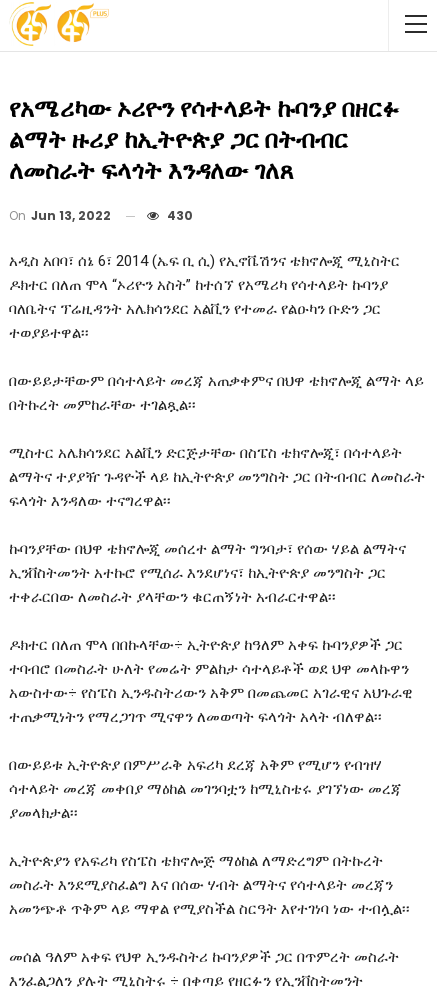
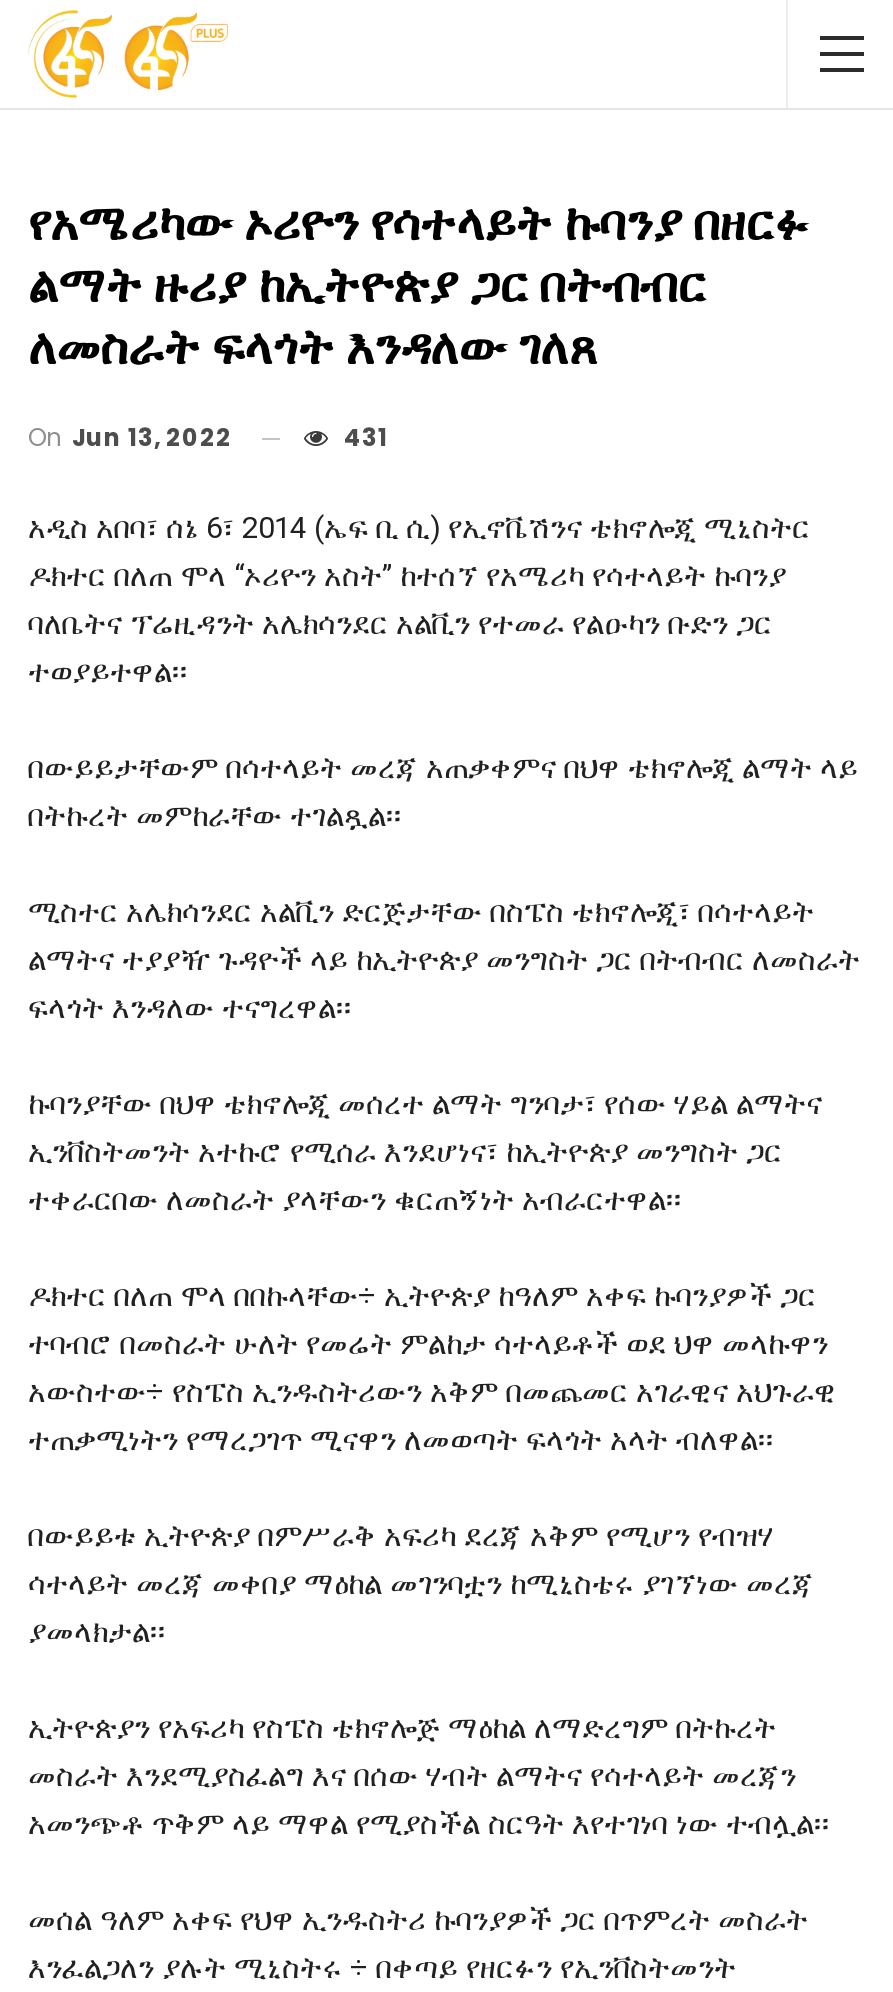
[167,207,193,224] 430 -> [344,419,388,453] 431

